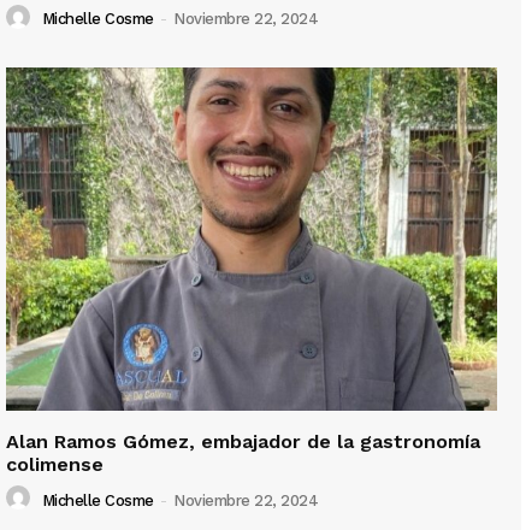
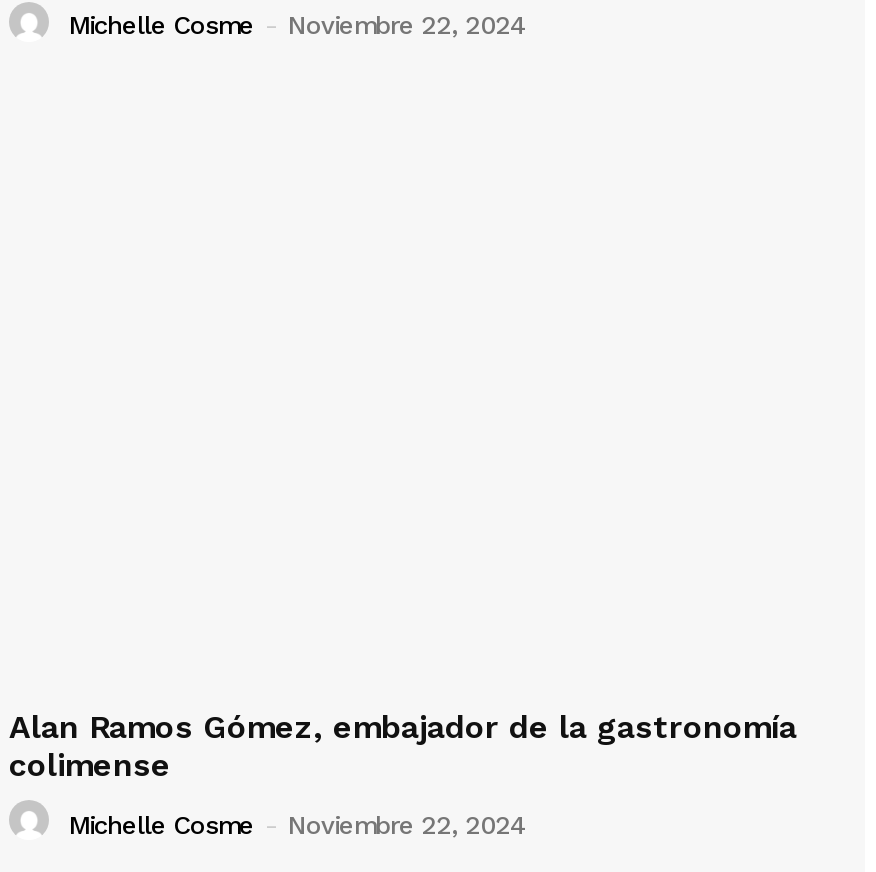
[5,66,498,412] [image] -> none

